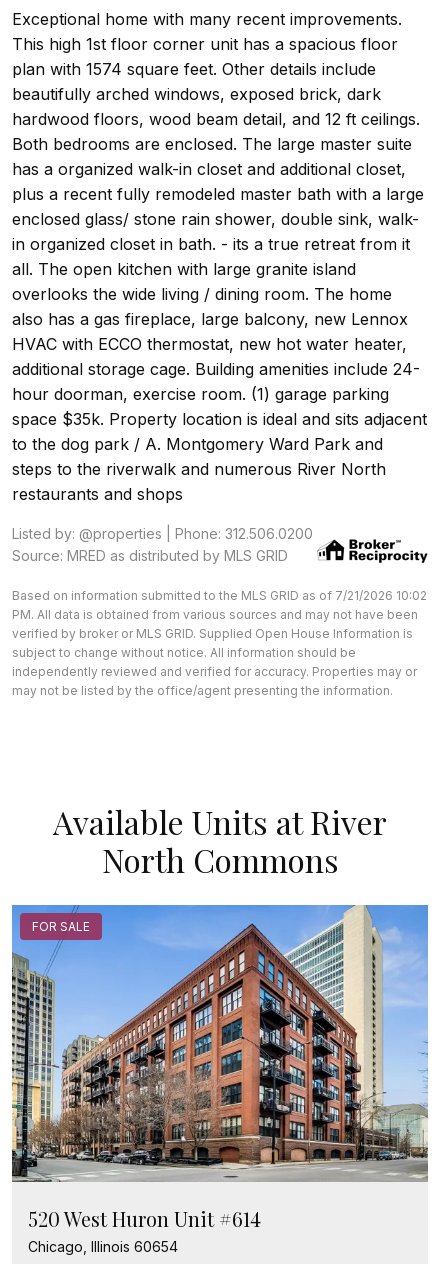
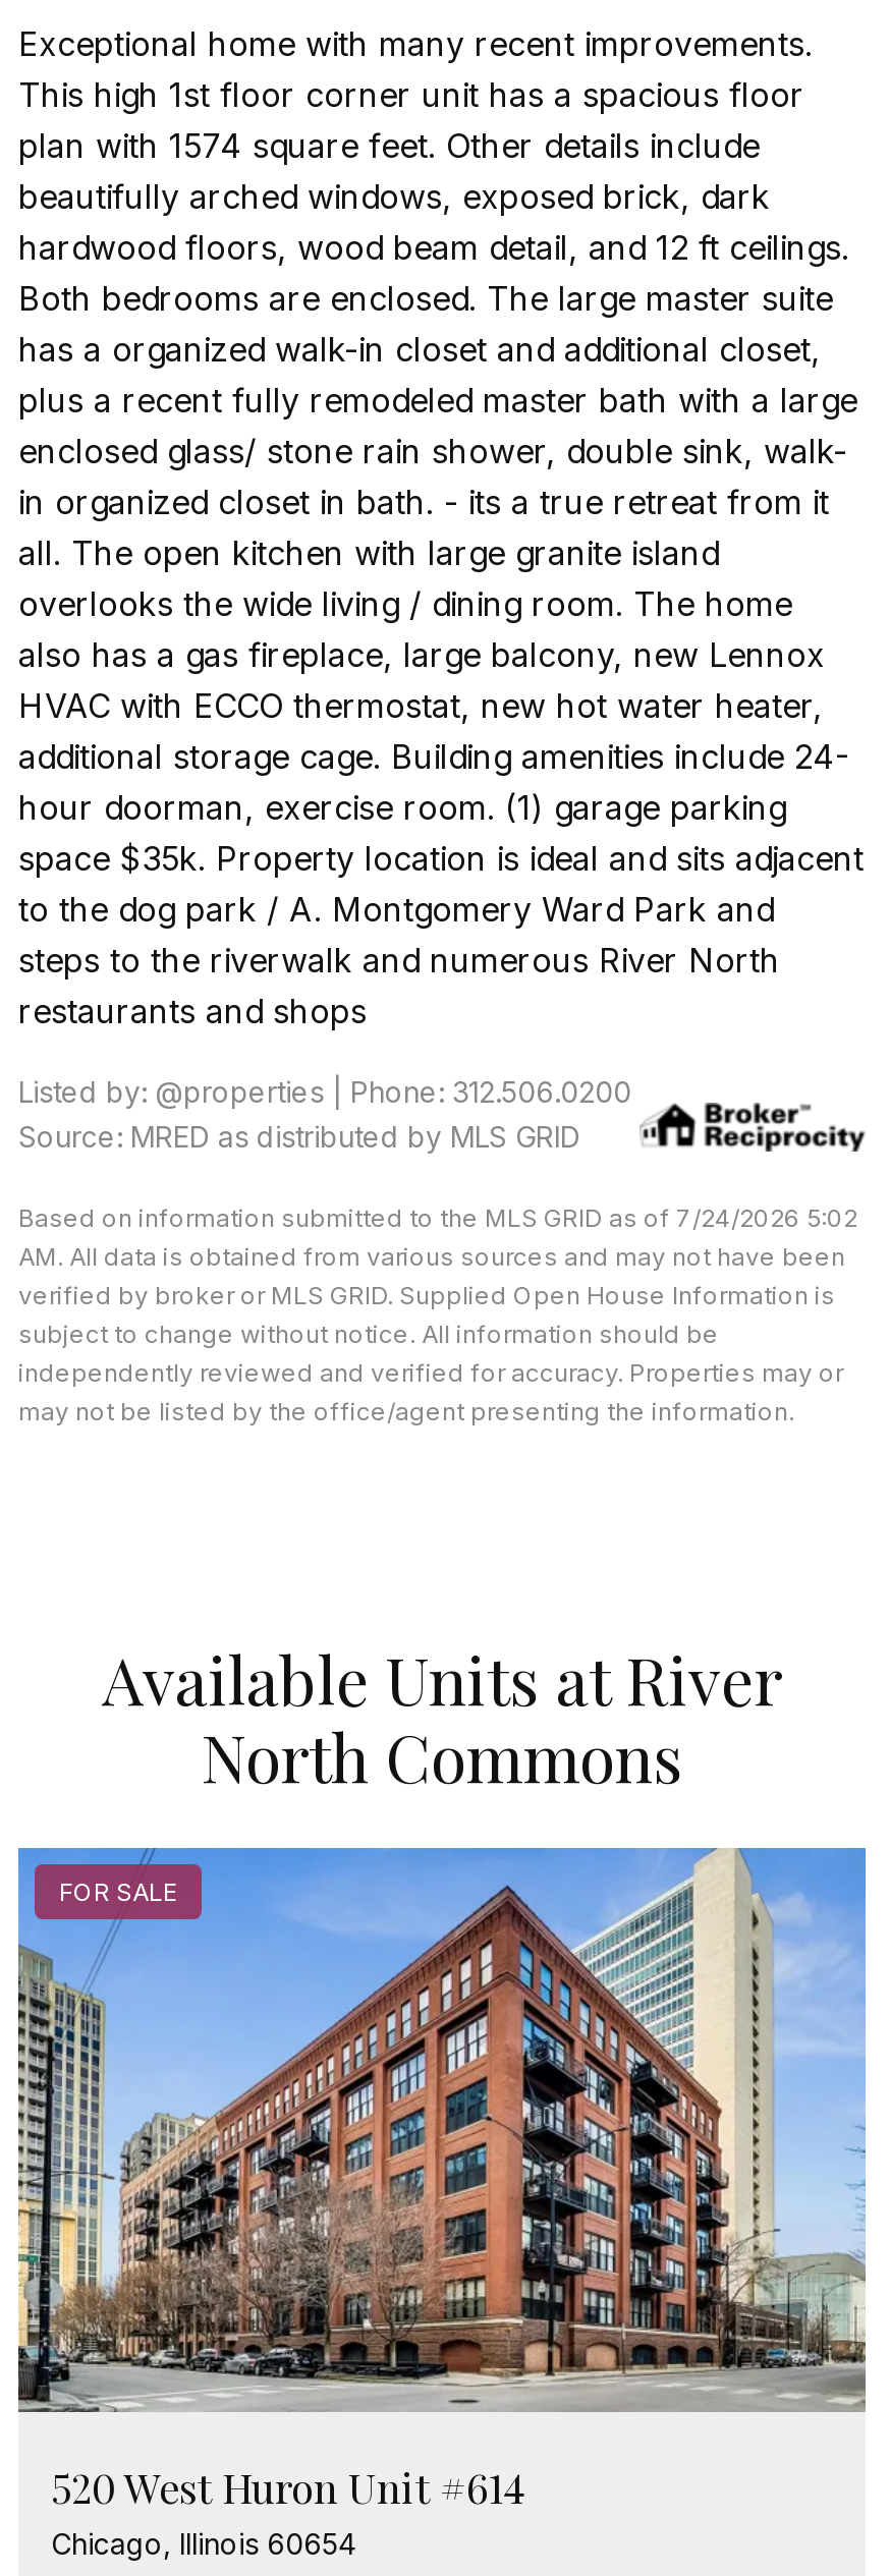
[12,588,427,603] Based on information submitted to the MLS GRID as of 7/21/2026 10:02 -> [18,1202,857,1233] Based on information submitted to the MLS GRID as of 7/24/2026 5:02
[12,607,418,622] PM. All data is obtained from various sources and may not have been -> [18,1241,845,1272] AM. All data is obtained from various sources and may not have been

